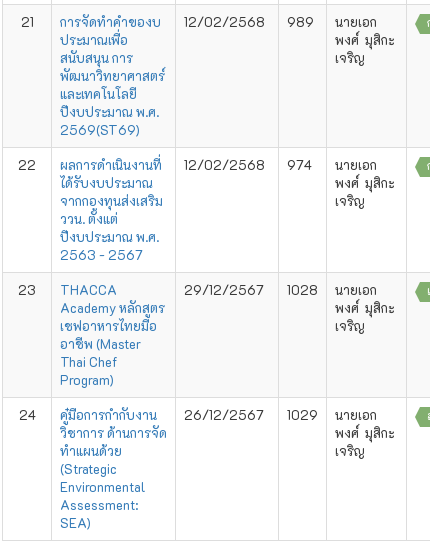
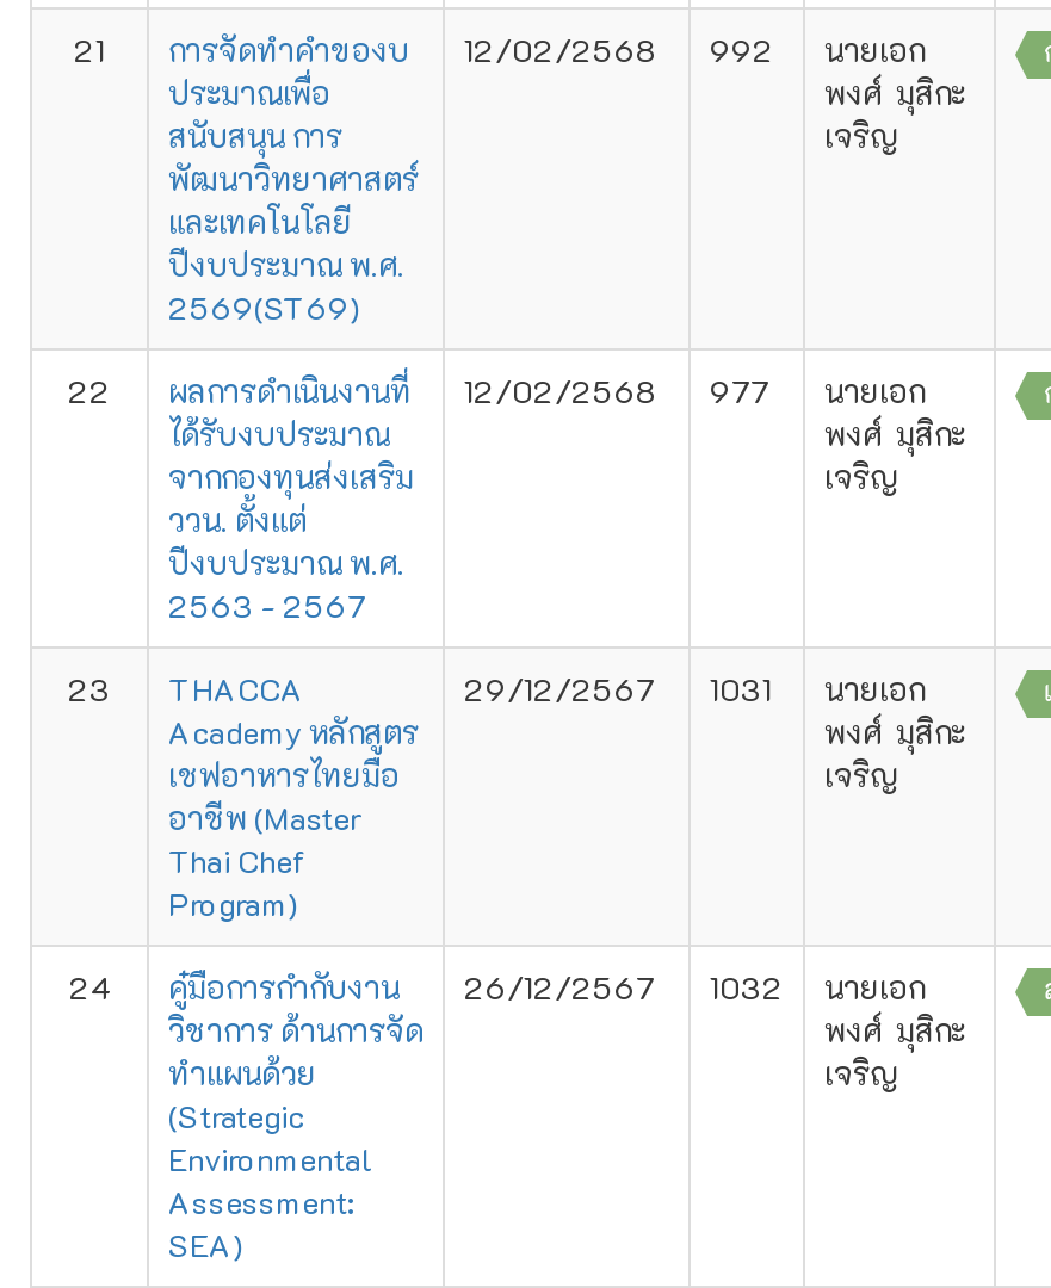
[20,13,377,30] 21 การจัดทำคำของบ 12/02/2568 989 นายเอก -> [74,29,925,69] 21 การจัดทำคำของบ 12/02/2568 992 นายเอก
[18,156,377,173] 22 ผลการดำเนินงานที่ 12/02/2568 974 นายเอก -> [68,370,925,410] 22 ผลการดำเนินงานที่ 12/02/2568 977 นายเอก
[184,281,377,298] 29/12/2567 1028 นายเอก -> [464,668,925,708] 29/12/2567 1031 นายเอก
[18,406,377,423] 24 คู๋มือการกำกับงาน 26/12/2567 1029 นายเอก -> [69,966,925,1007] 24 คู๋มือการกำกับงาน 26/12/2567 1032 นายเอก

